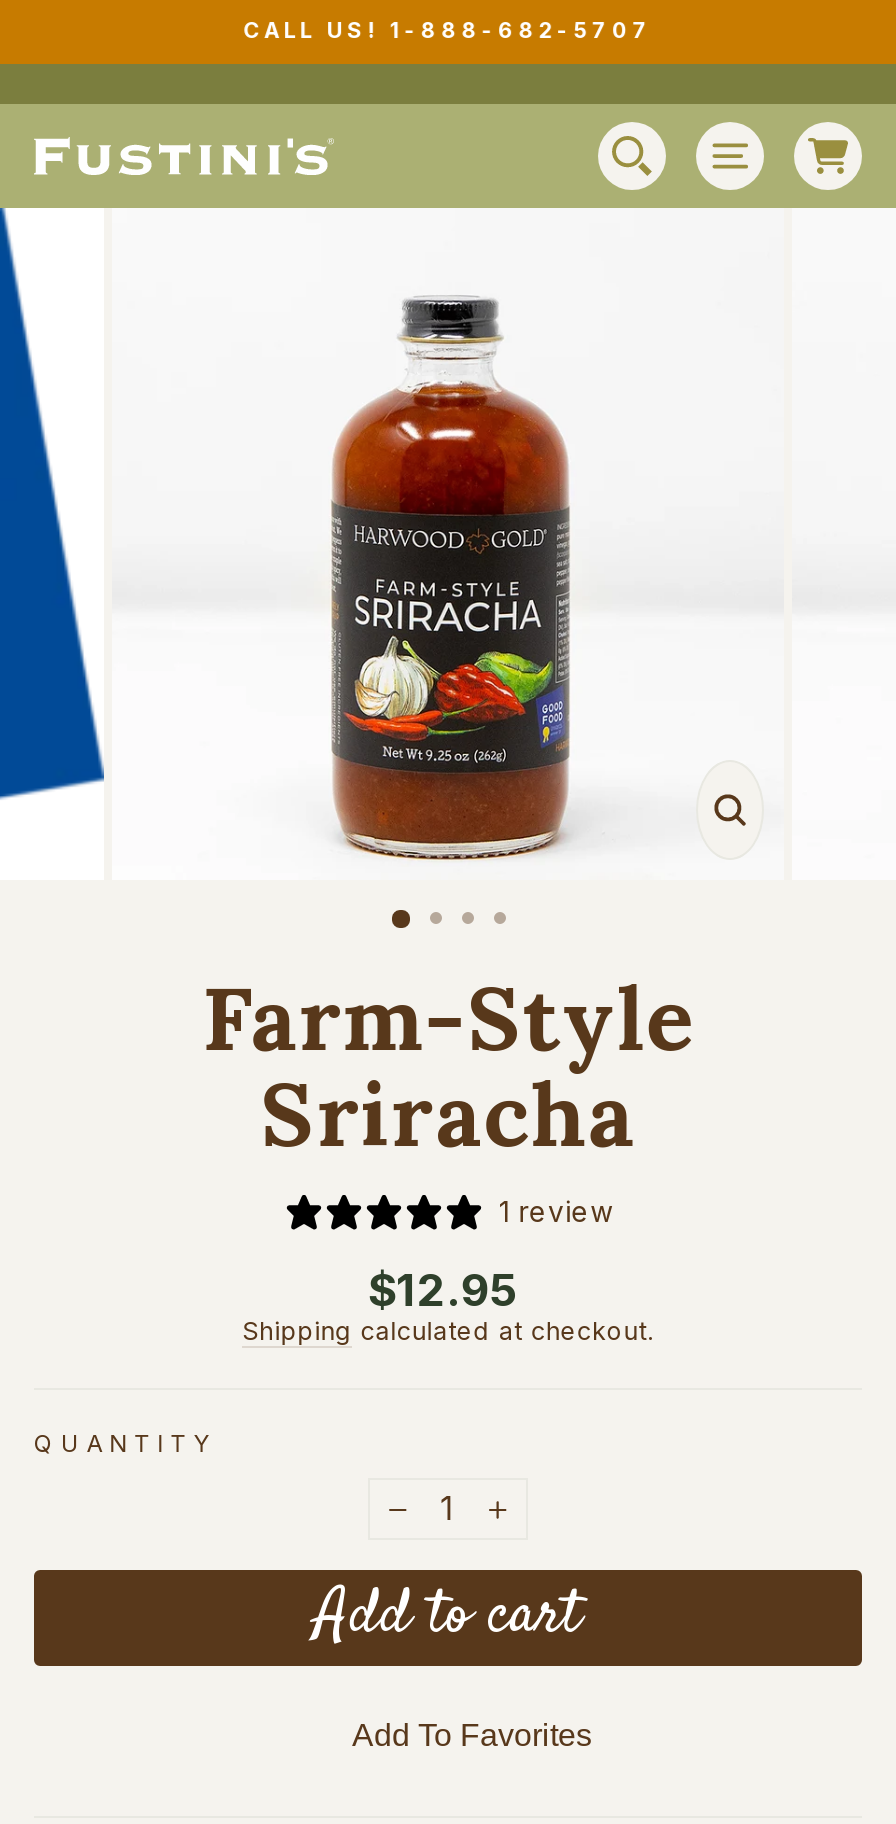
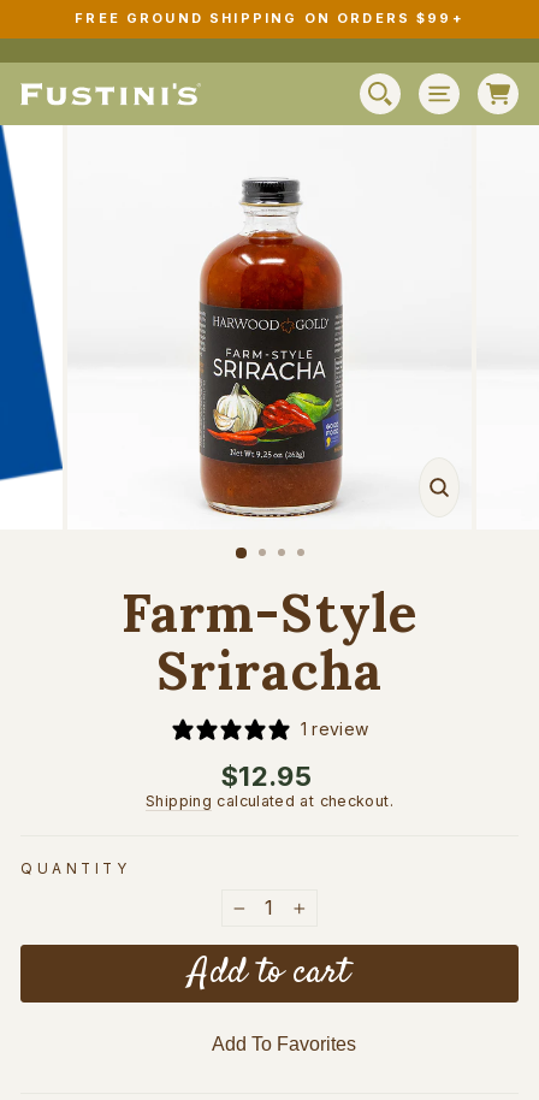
[243,18,653,44] CALL US! 1-888-682-5707 -> [75,11,464,26] FREE GROUND SHIPPING ON ORDERS $99+

